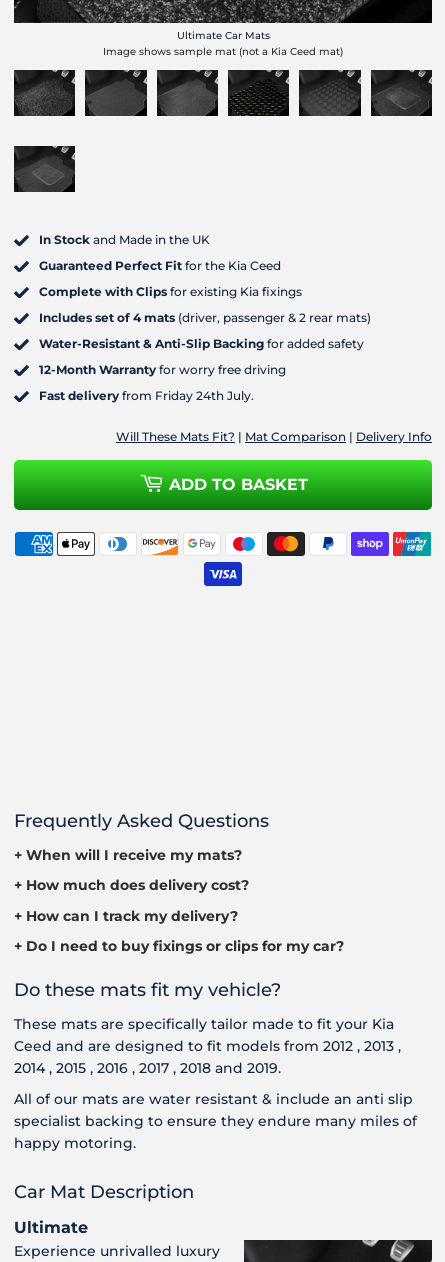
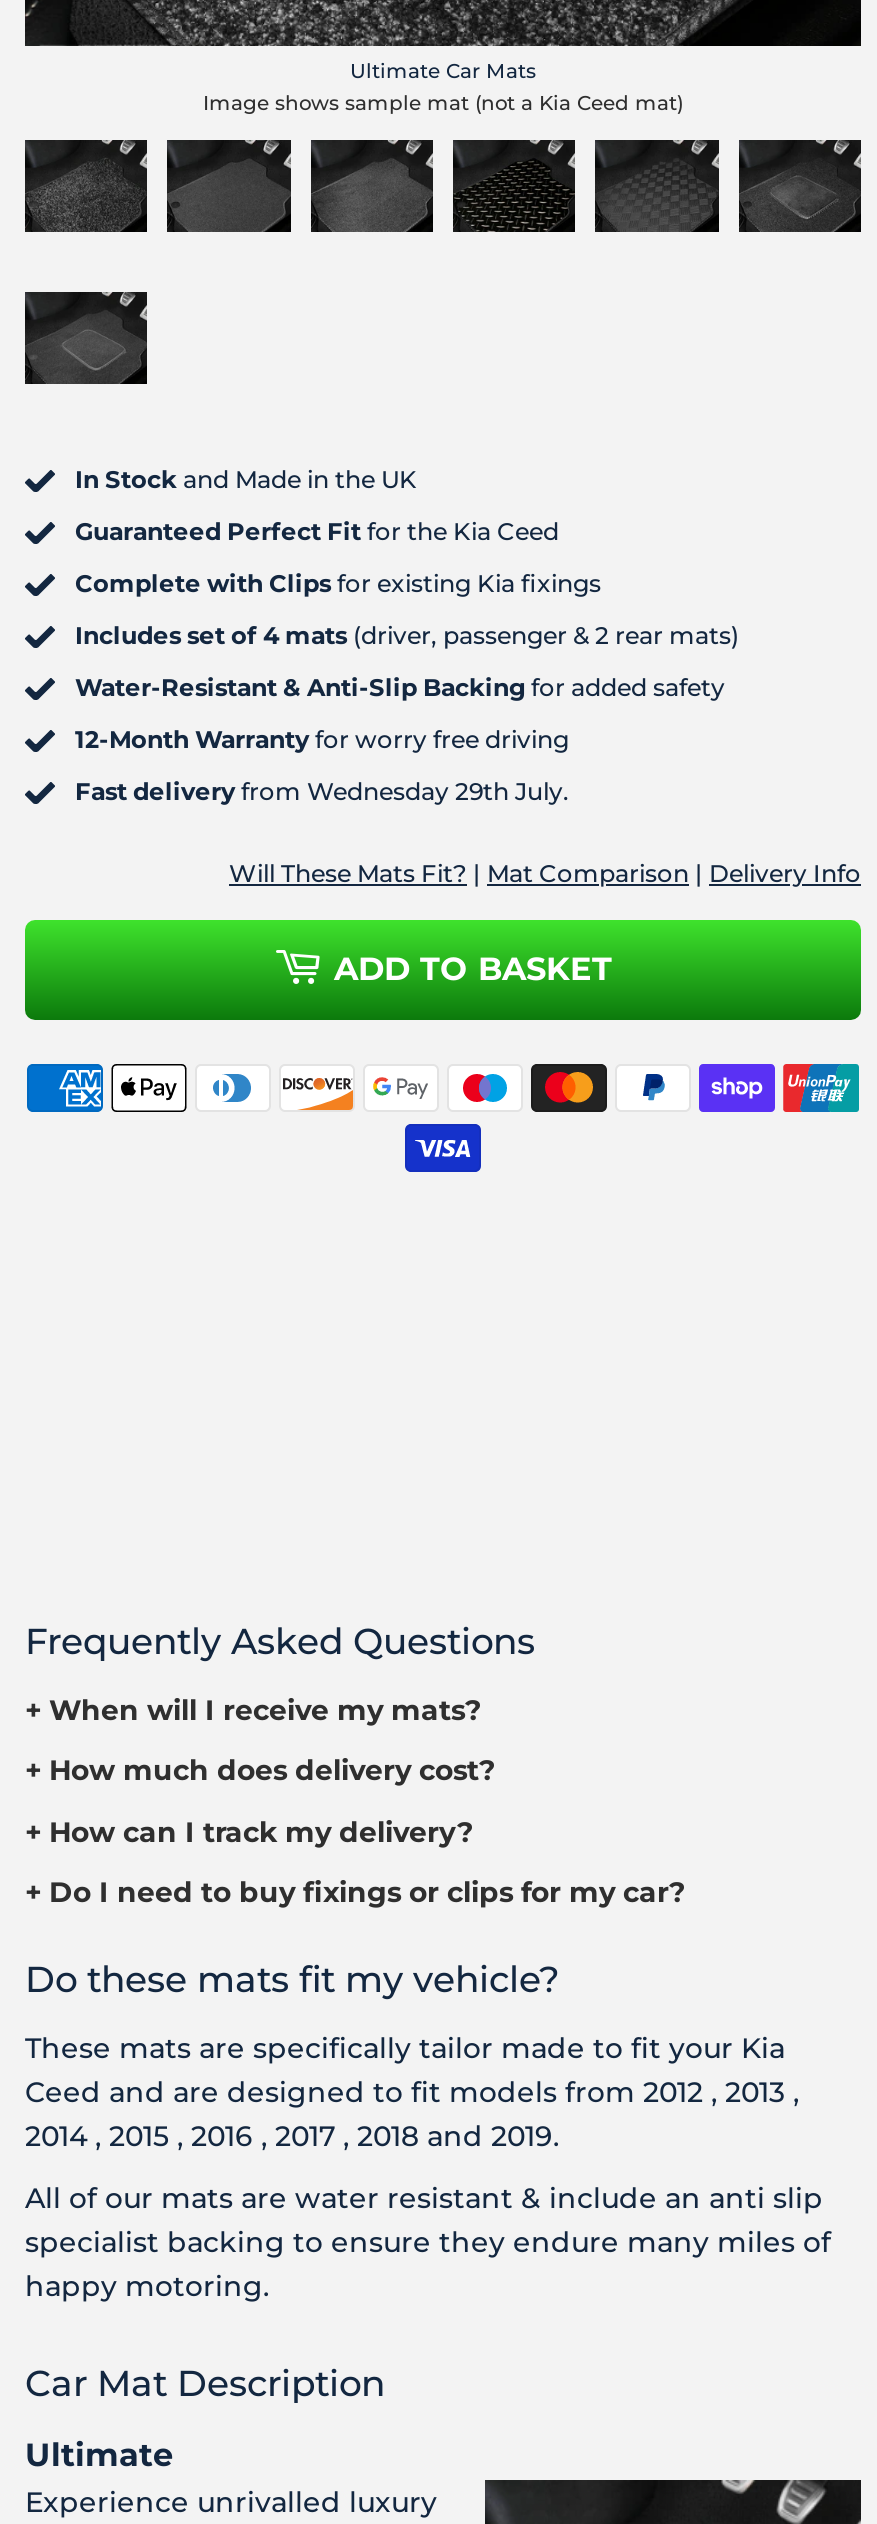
[39,388,254,403] Fast delivery from Friday 24th July. -> [75,776,569,806] Fast delivery from Wednesday 29th July.

